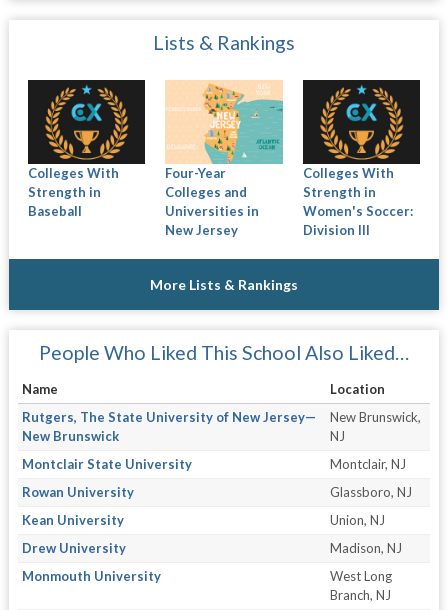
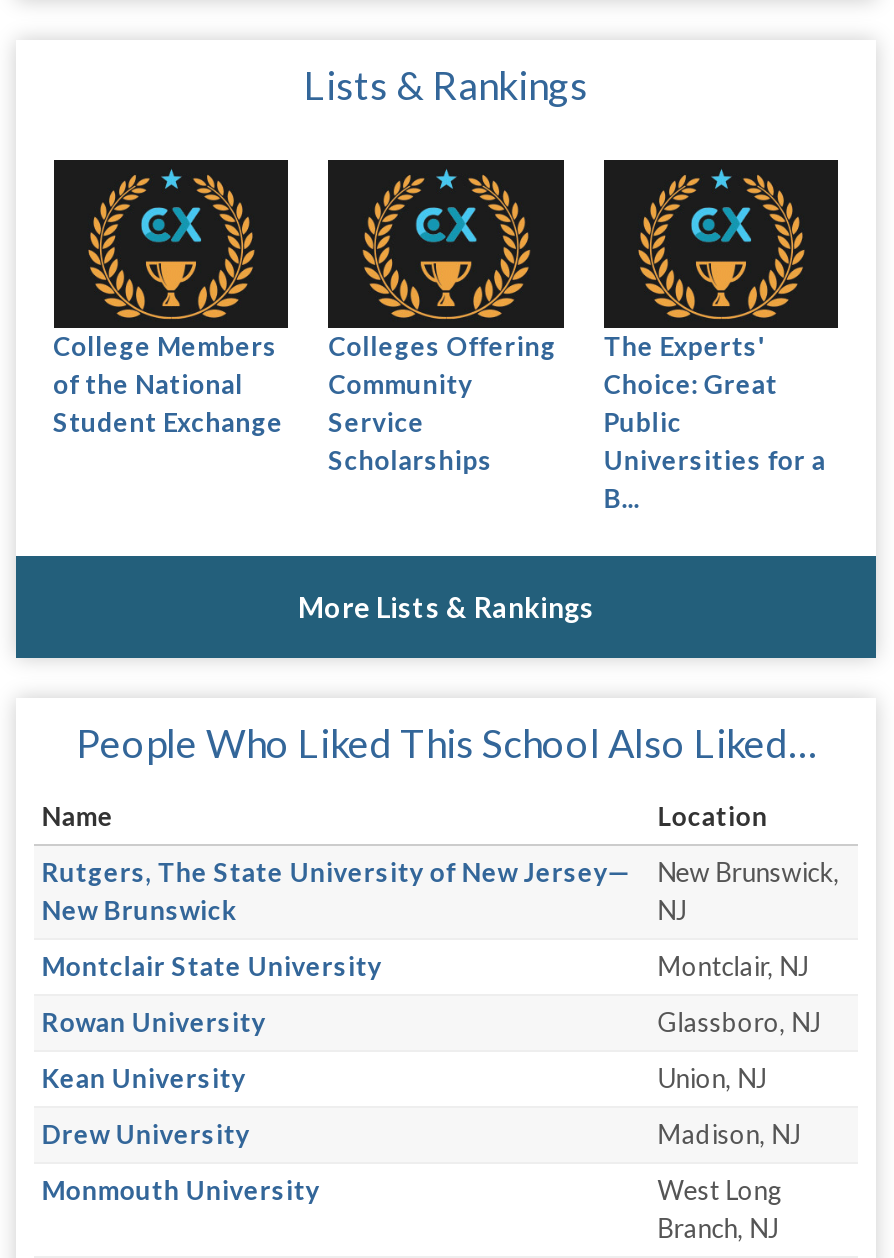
[165,80,284,238] [image] | Four-Year | Colleges and | Universities in | New Jersey -> [326,158,566,476] [image] | Colleges Offering | Community | Service | Scholarships
[27,165,118,219] Colleges With | Strength in | Baseball -> [53,330,283,438] College Members | of the National | Student Exchange
[303,165,413,238] Colleges With | Strength in | Women's Soccer: | Division III -> [604,330,826,514] The Experts' | Choice: Great | Public | Universities for a | B...

